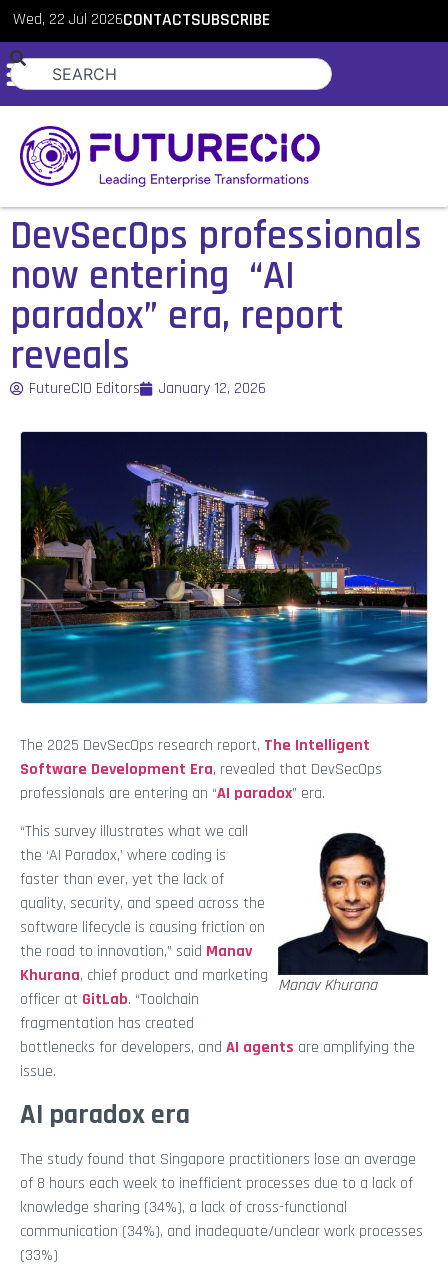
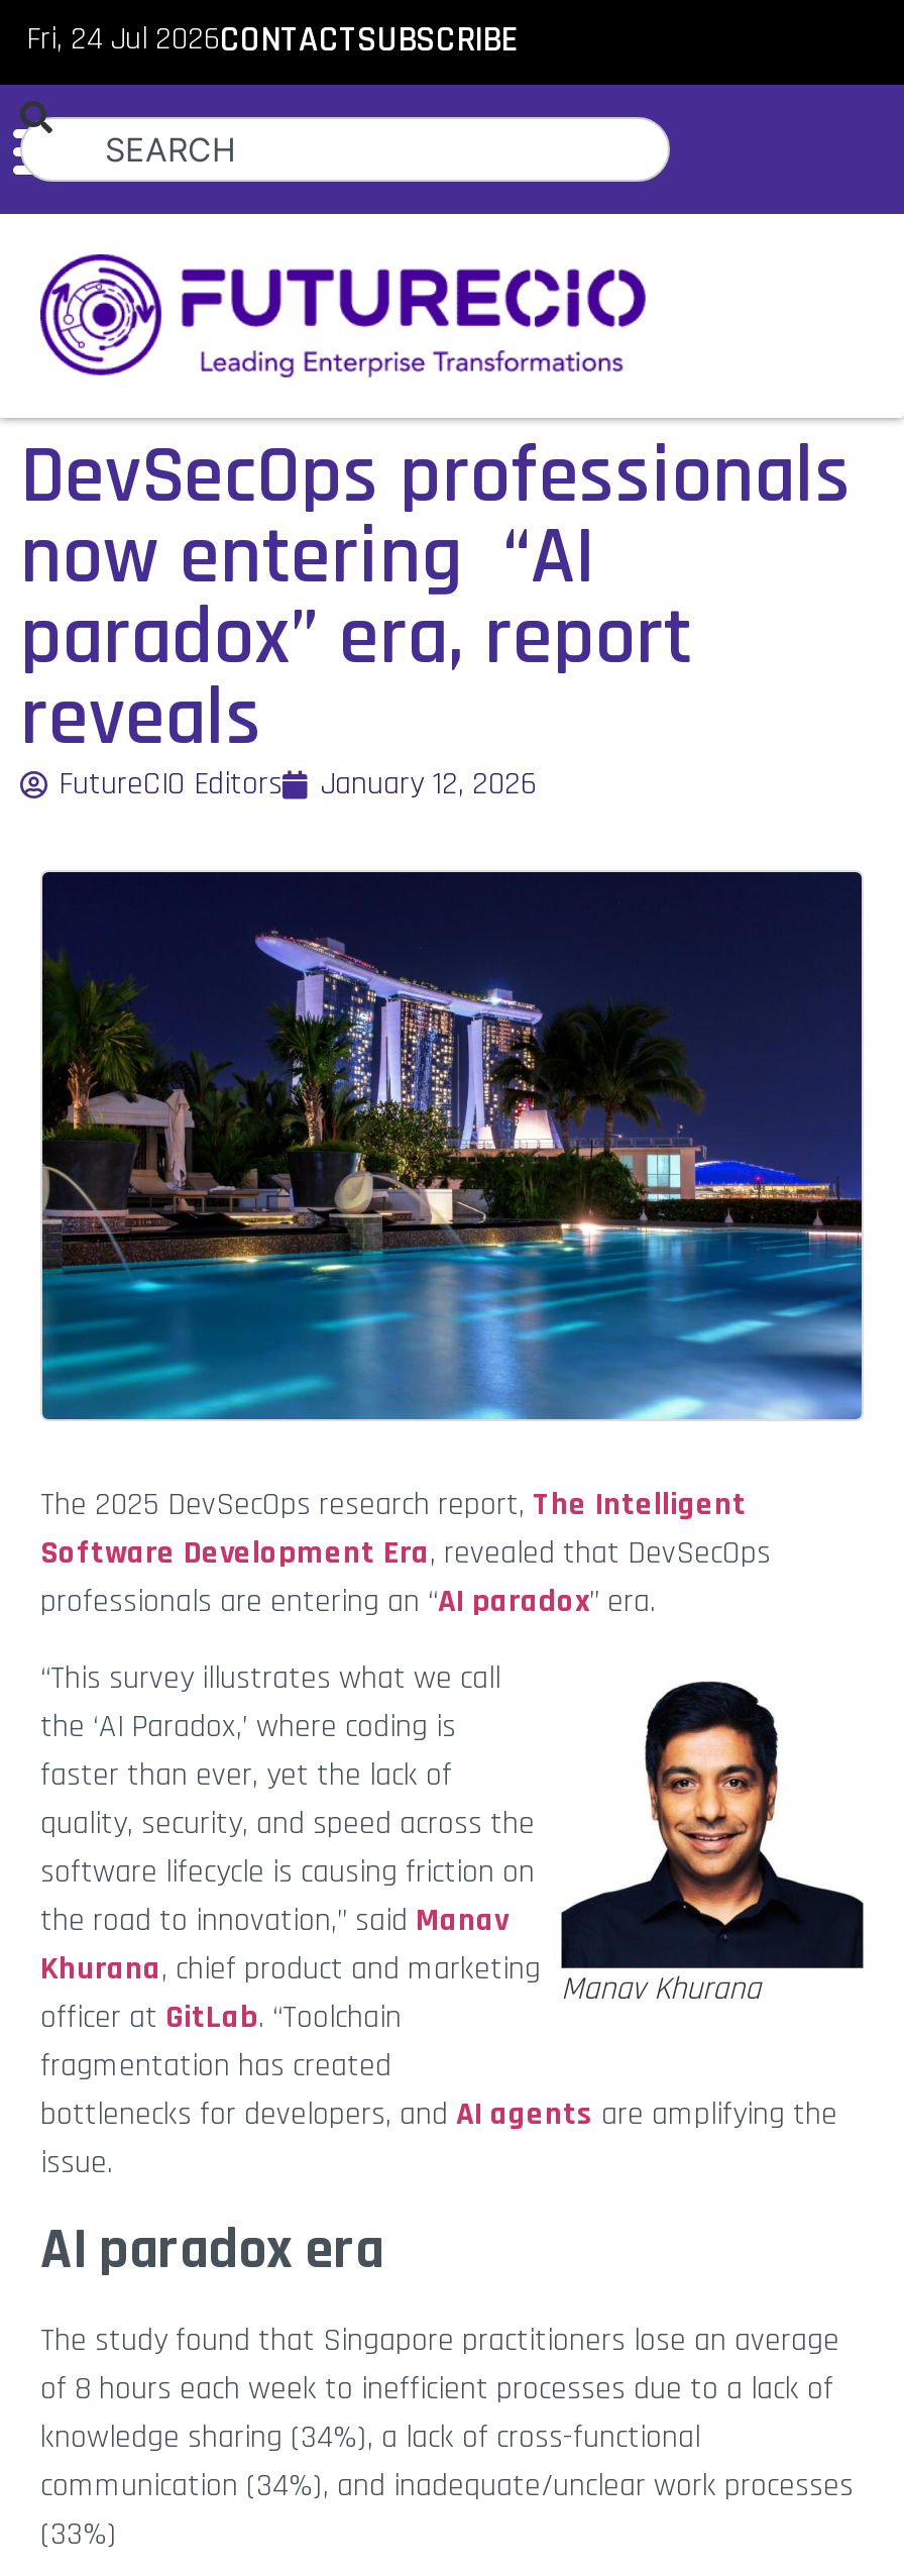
[13,9,270,31] Wed, 22 Jul 2026CONTACTSUBSCRIBE -> [26,18,517,63] Fri, 24 Jul 2026CONTACTSUBSCRIBE

